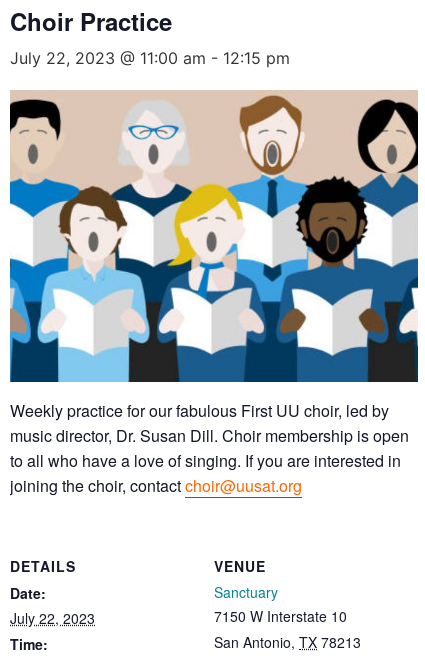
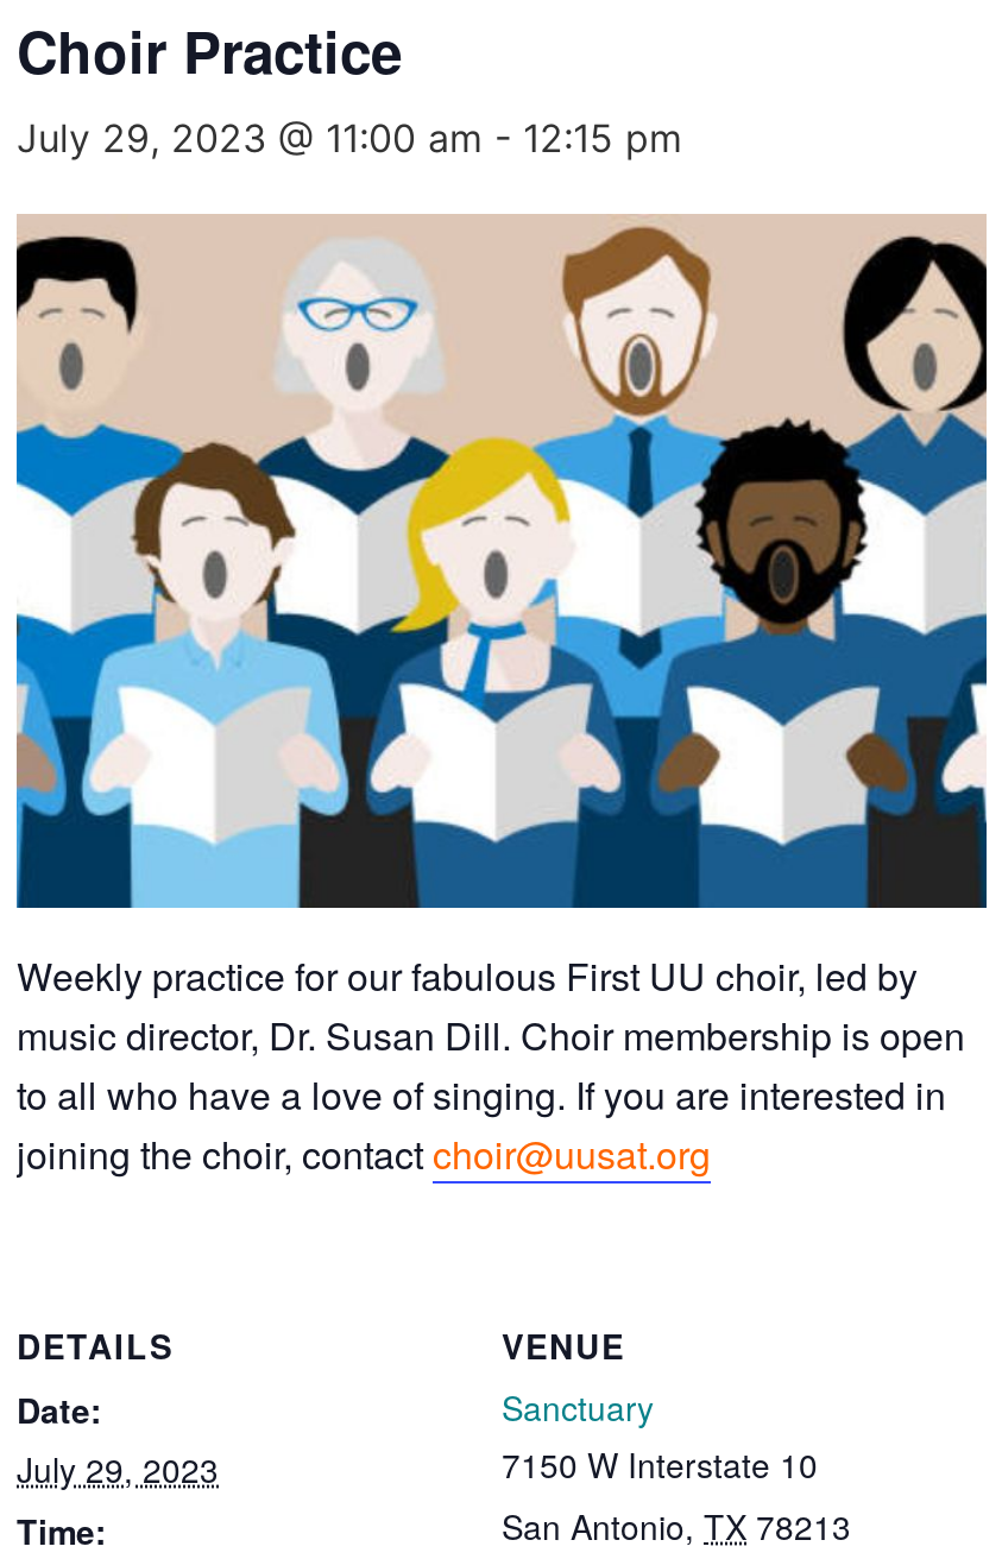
[10,48,290,68] July 22, 2023 @ 11:00 am - 12:15 pm -> [17,115,682,162] July 29, 2023 @ 11:00 am - 12:15 pm
[10,608,95,628] July 22, 2023 -> [17,1444,219,1492] July 29, 2023

